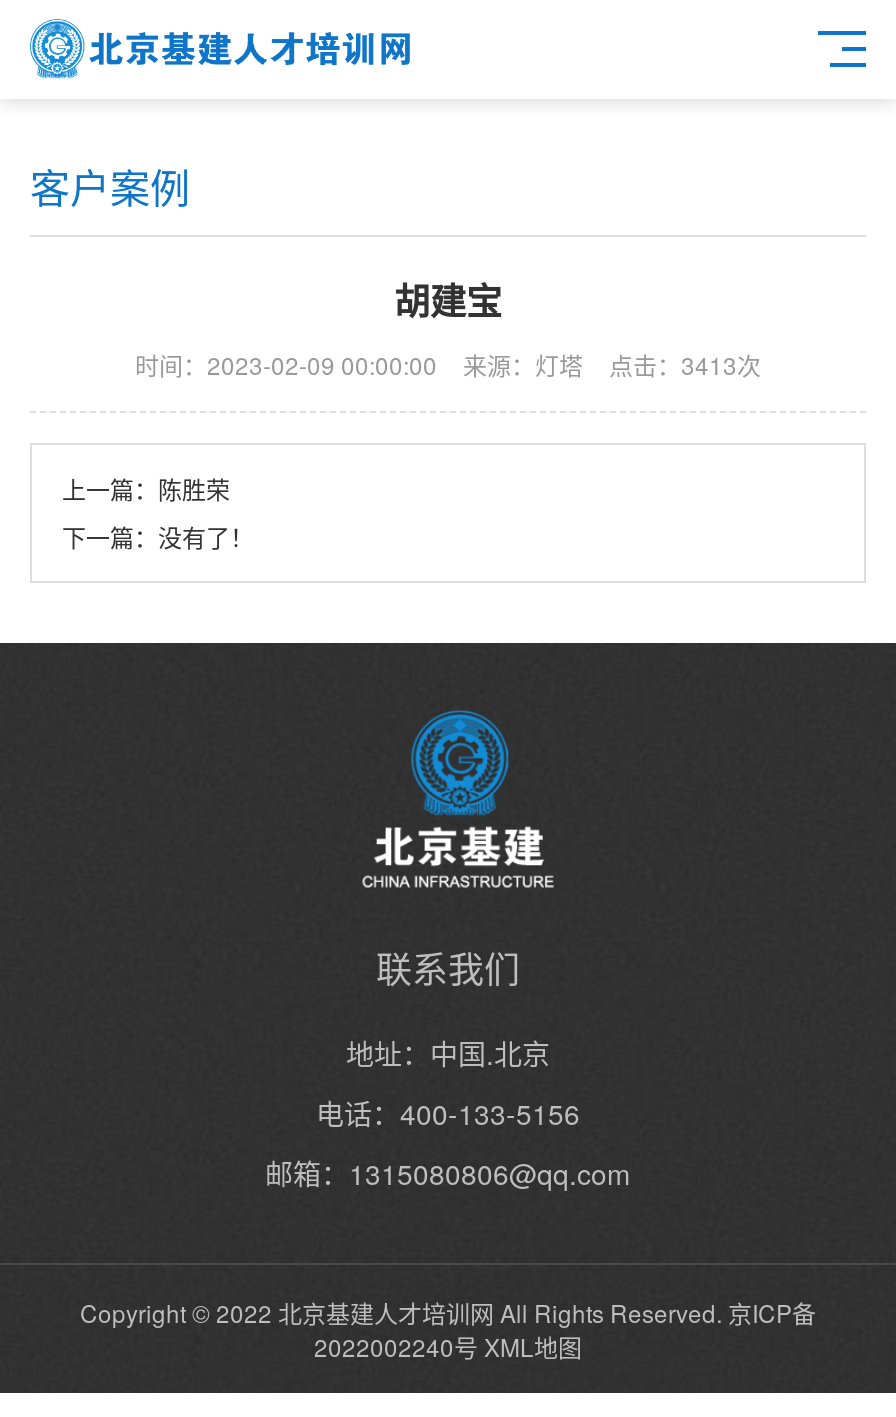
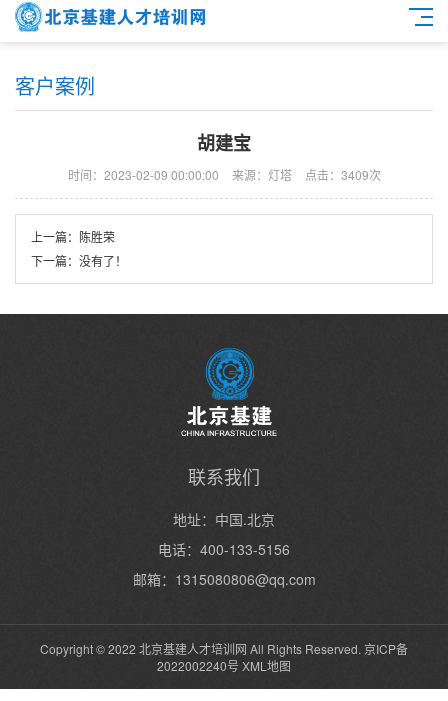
[135,347,761,381] 时间：2023-02-09 00:00:00 来源：灯塔 点击：3413次 -> [67,166,380,183] 时间：2023-02-09 00:00:00 来源：灯塔 点击：3409次

